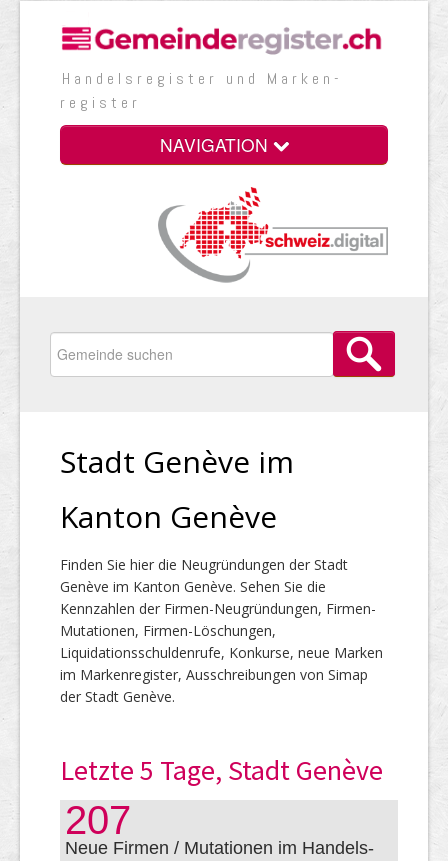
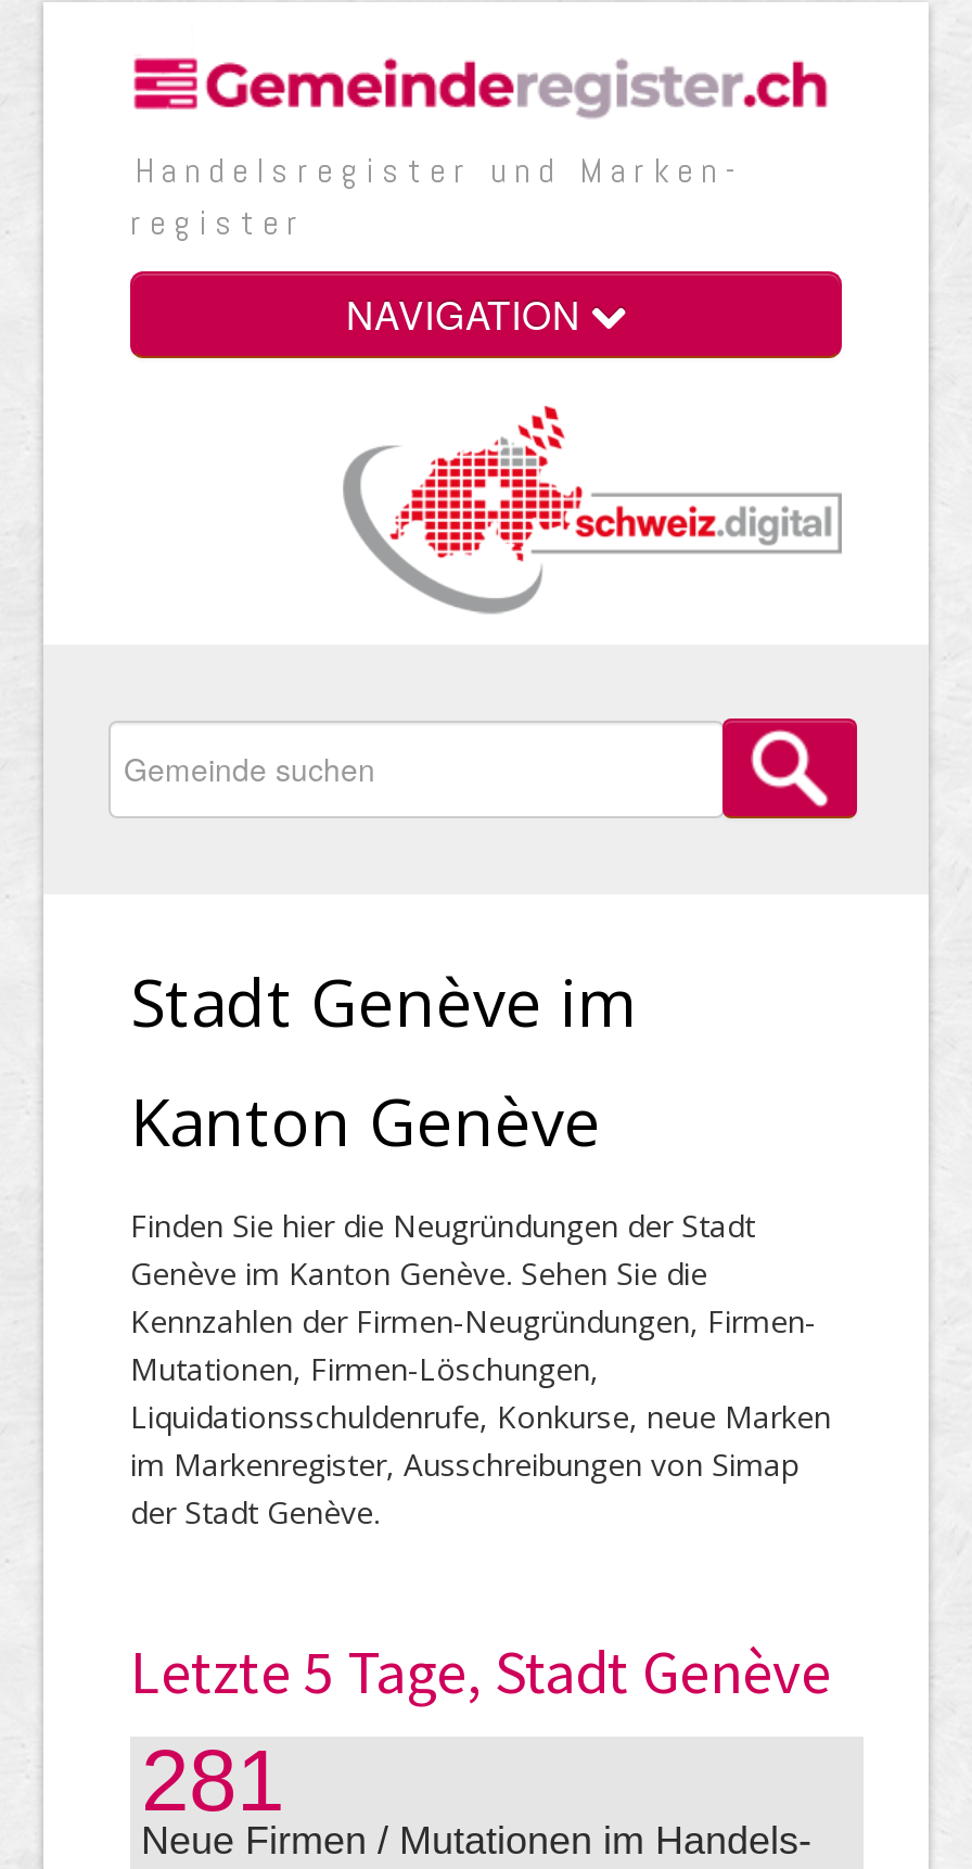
[65,798,131,842] 207 -> [141,1732,284,1828] 281

